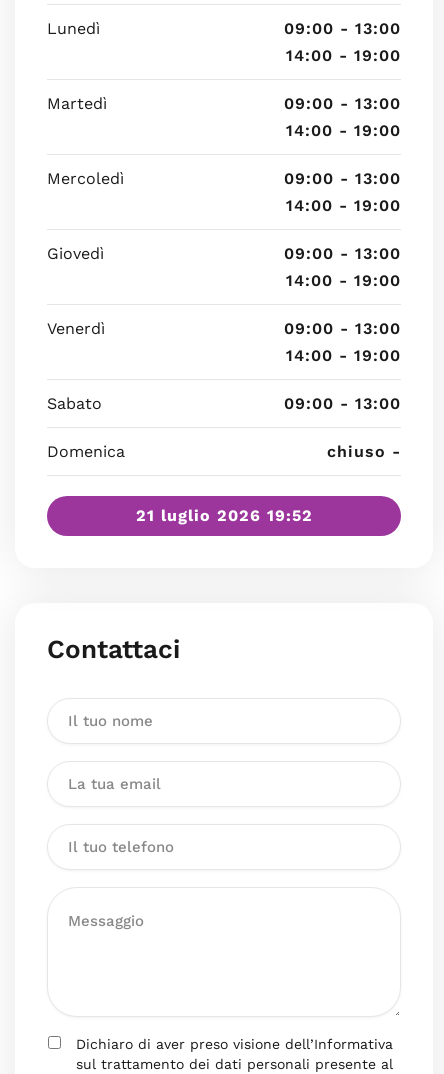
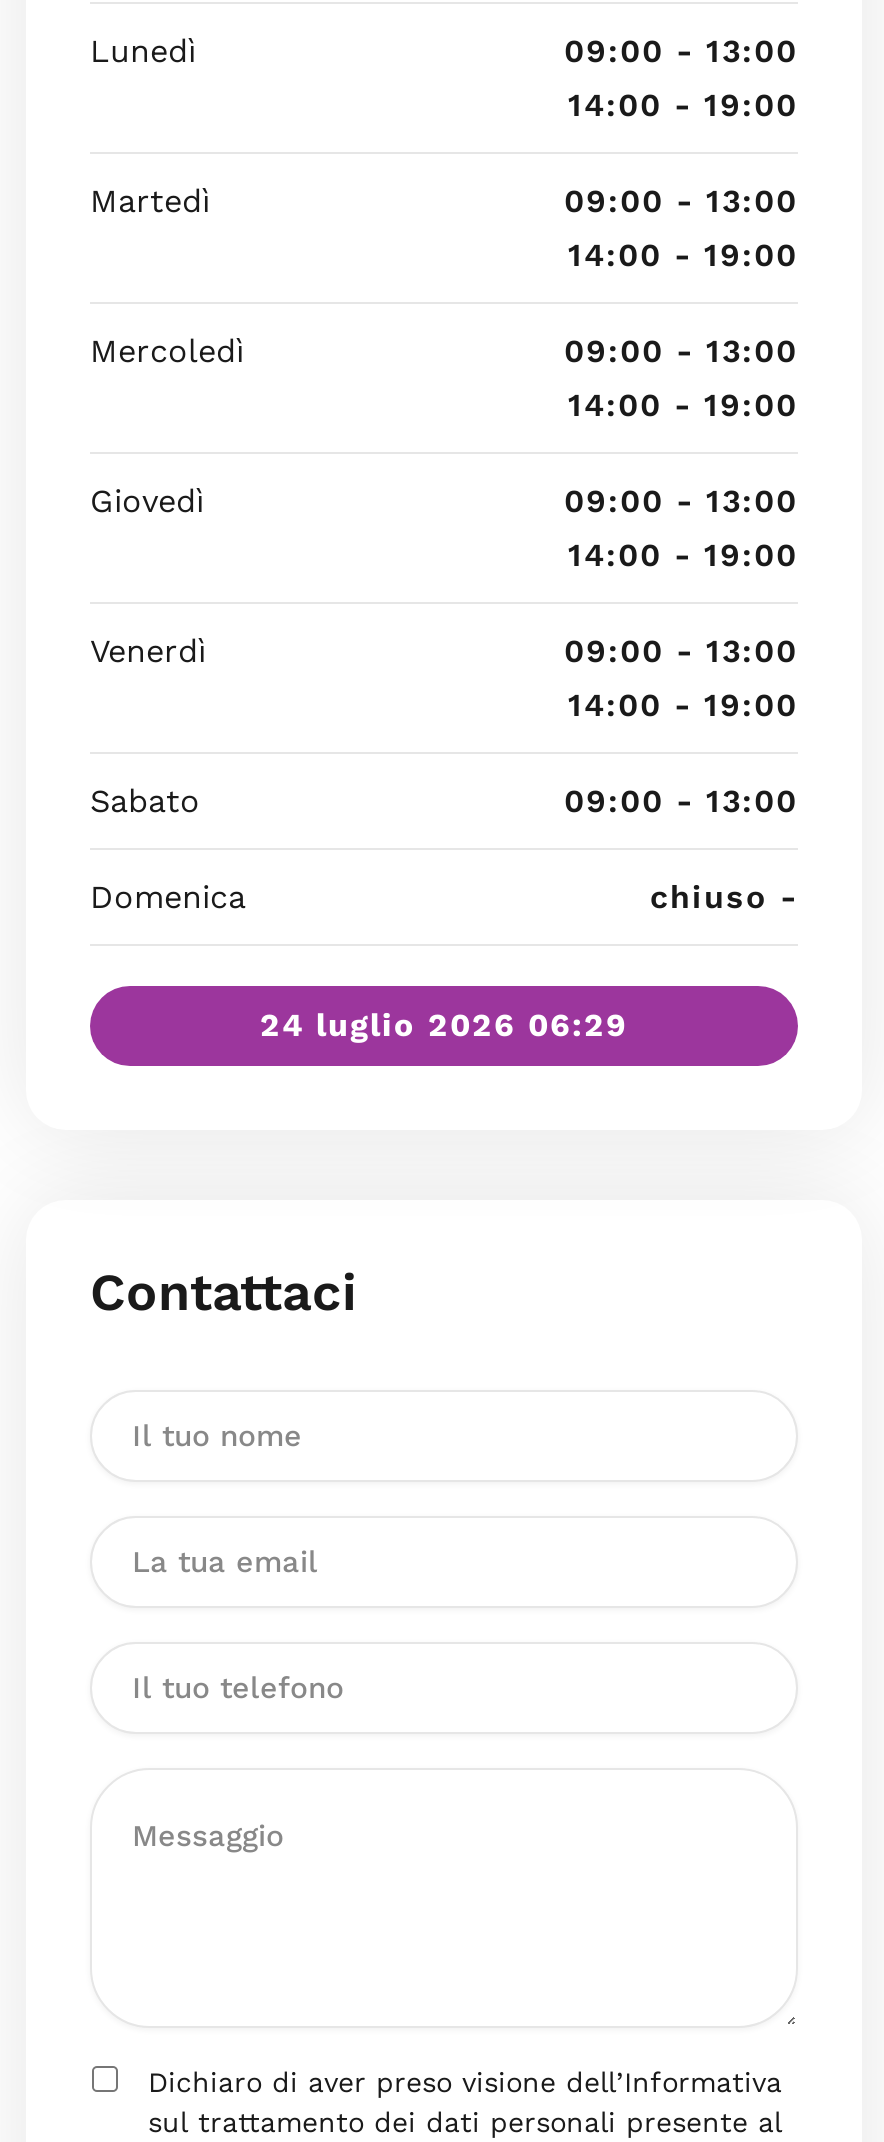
[135,506,312,525] 21 luglio 2026 19:52 -> [260,1006,628,1044] 24 luglio 2026 06:29

